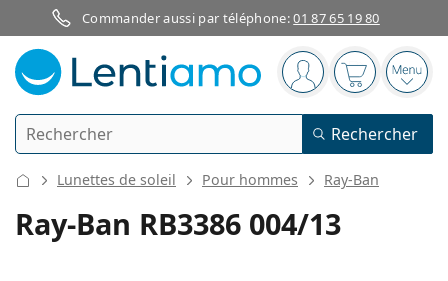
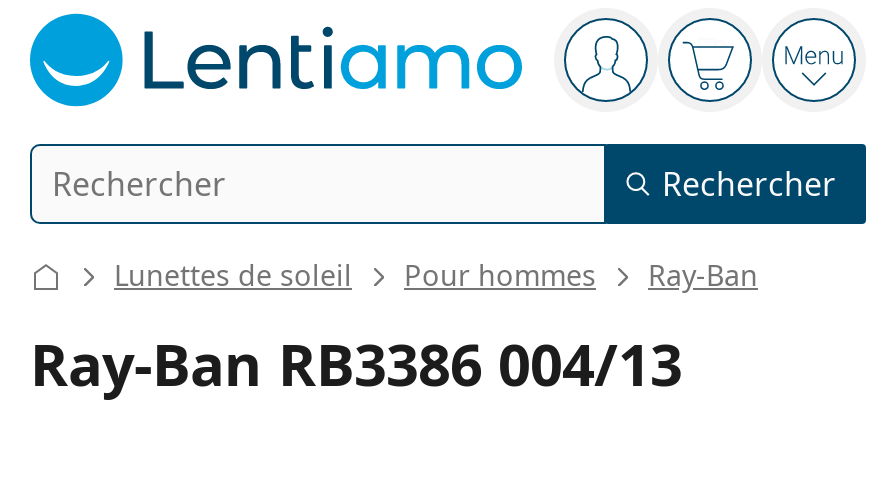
[82,9,380,27] Commander aussi par téléphone: 01 87 65 19 80 -> none

